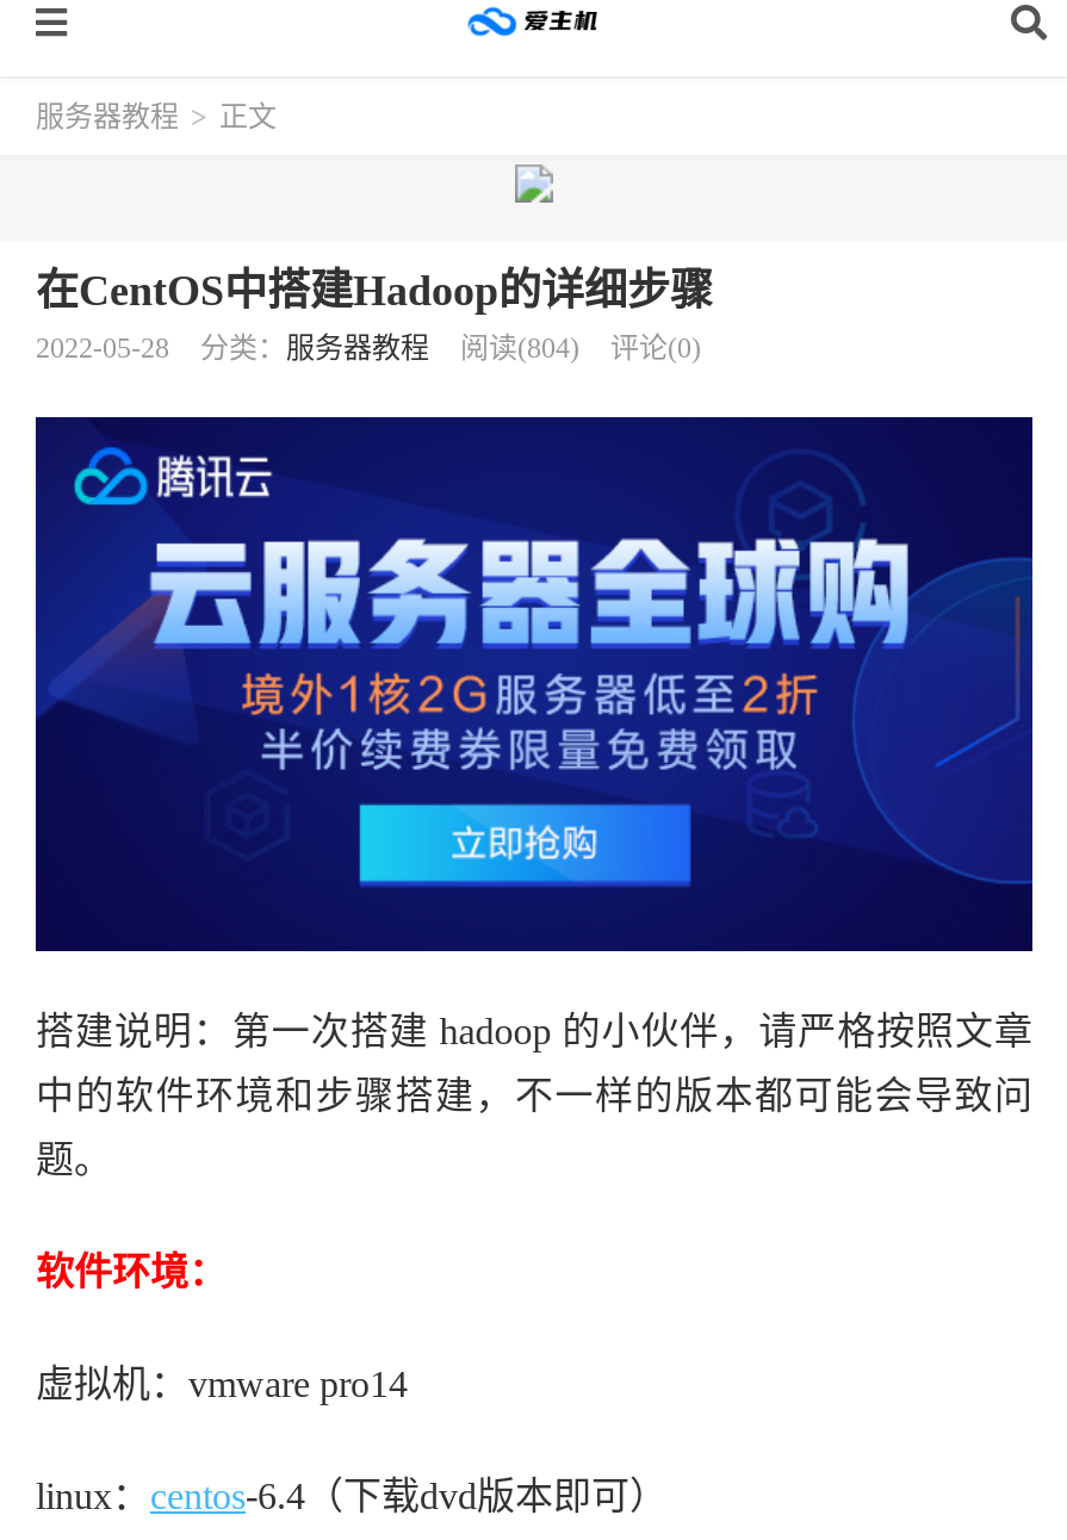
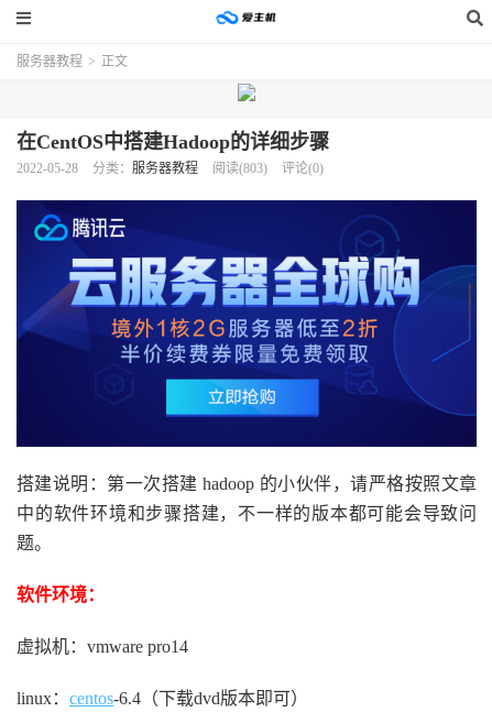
[36,331,701,365] 2022-05-28 分类：服务器教程 阅读(804) 评论(0) -> [17,161,324,176] 2022-05-28 分类：服务器教程 阅读(803) 评论(0)

